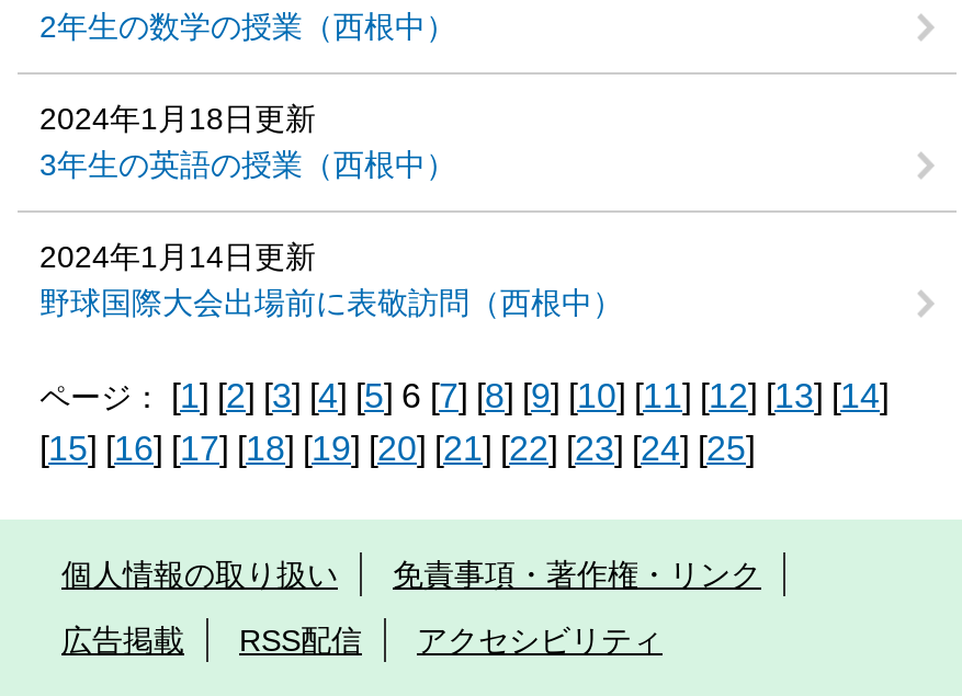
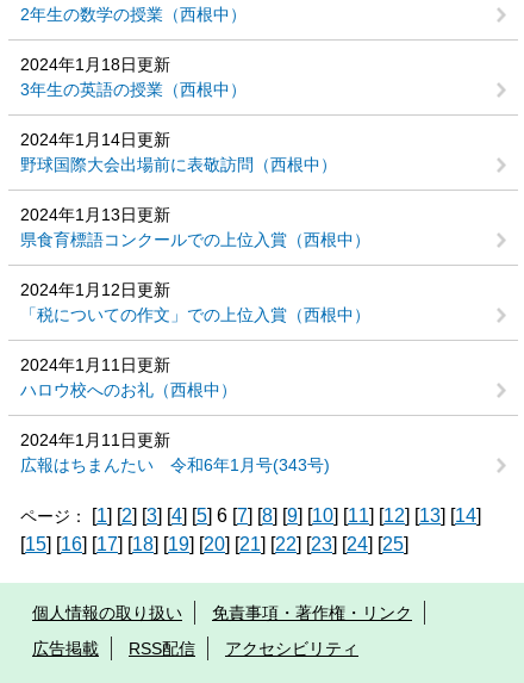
none -> [20,205,370,474] 2024年1月13日更新 | 県食育標語コンクールでの上位入賞（西根中） | 2024年1月12日更新 | 「税についての作文」での上位入賞（西根中） | 2024年1月11日更新 | ハロウ校へのお礼（西根中） | 2024年1月11日更新 | 広報はちまんたい 令和6年1月号(343号)

